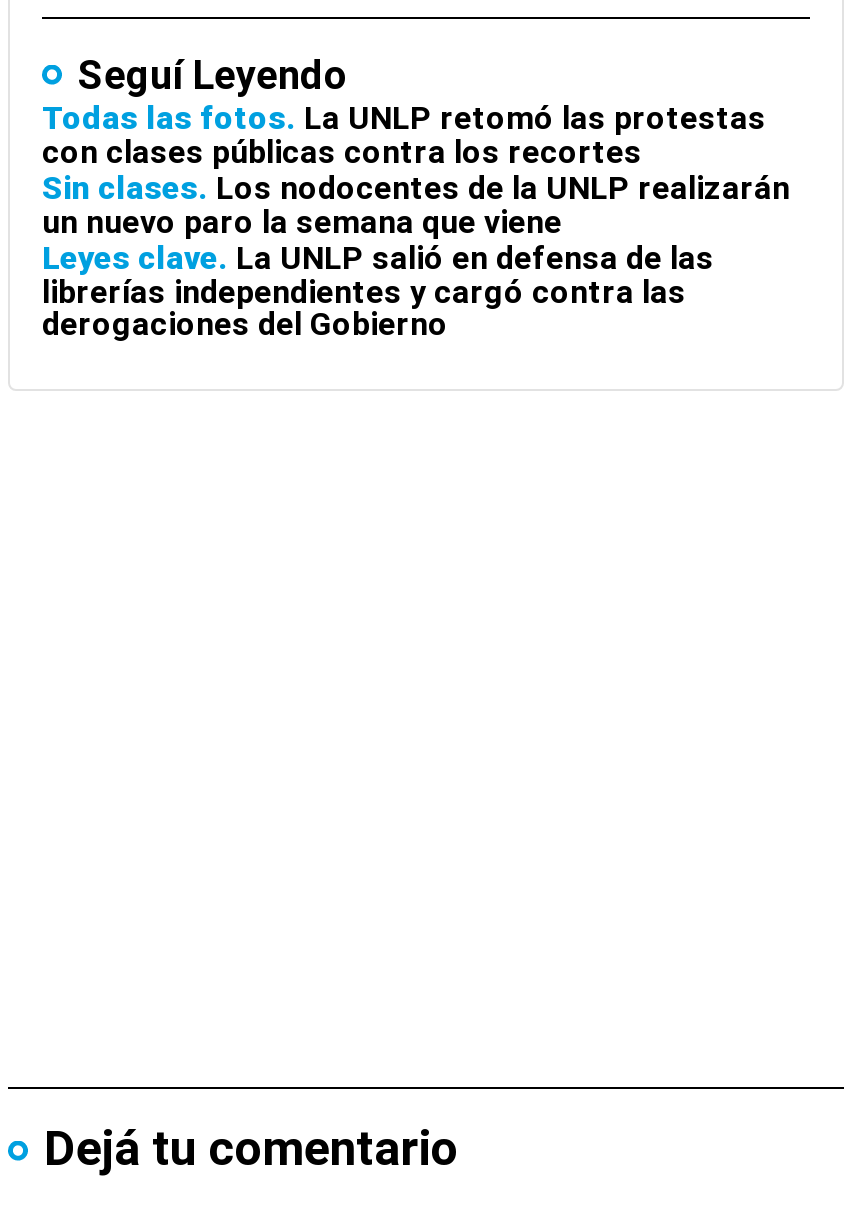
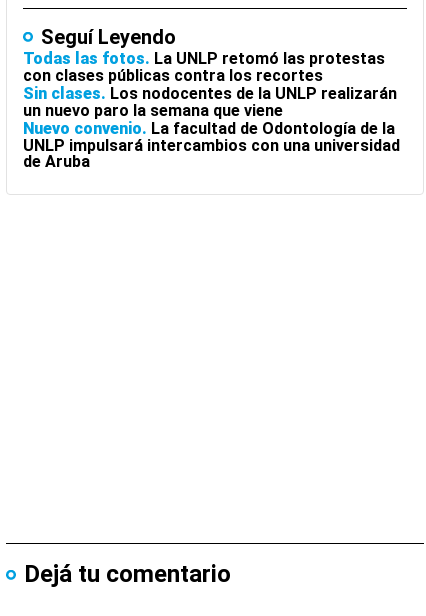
[42,239,714,343] Leyes clave La UNLP salió en defensa de las | librerías independientes y cargó contra las | derogaciones del Gobierno -> [23,119,400,171] Nuevo convenio La facultad de Odontología de la | UNLP impulsará intercambios con una universidad | de Aruba

